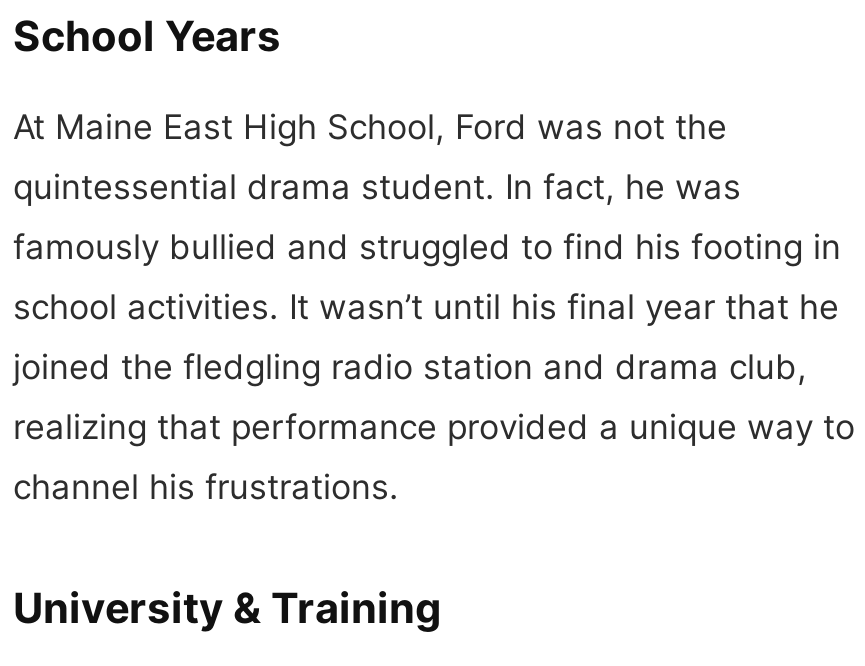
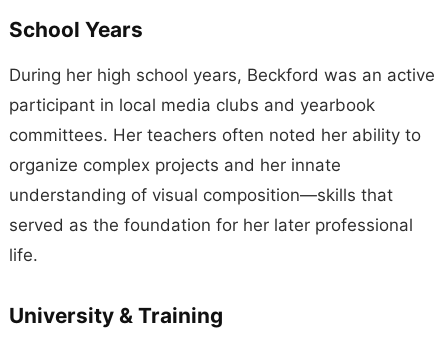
[13,106,727,146] At Maine East High School, Ford was not the -> [9,64,435,84] During her high school years, Beckford was an active
[13,166,741,206] quintessential drama student. In fact, he was -> [9,94,375,114] participant in local media clubs and yearbook
[13,226,841,266] famously bullied and struggled to find his footing in -> [9,124,421,144] committees. Her teachers often noted her ability to
[13,286,839,326] school activities. It wasn’t until his final year that he -> [9,154,341,174] organize complex projects and her innate
[13,346,807,386] joined the fledgling radio station and drama club, -> [9,184,393,204] understanding of visual composition—skills that
[13,406,855,446] realizing that performance provided a unique way to -> [9,214,413,234] served as the foundation for her later professional
[13,466,399,506] channel his frustrations. -> [9,244,38,264] life.

